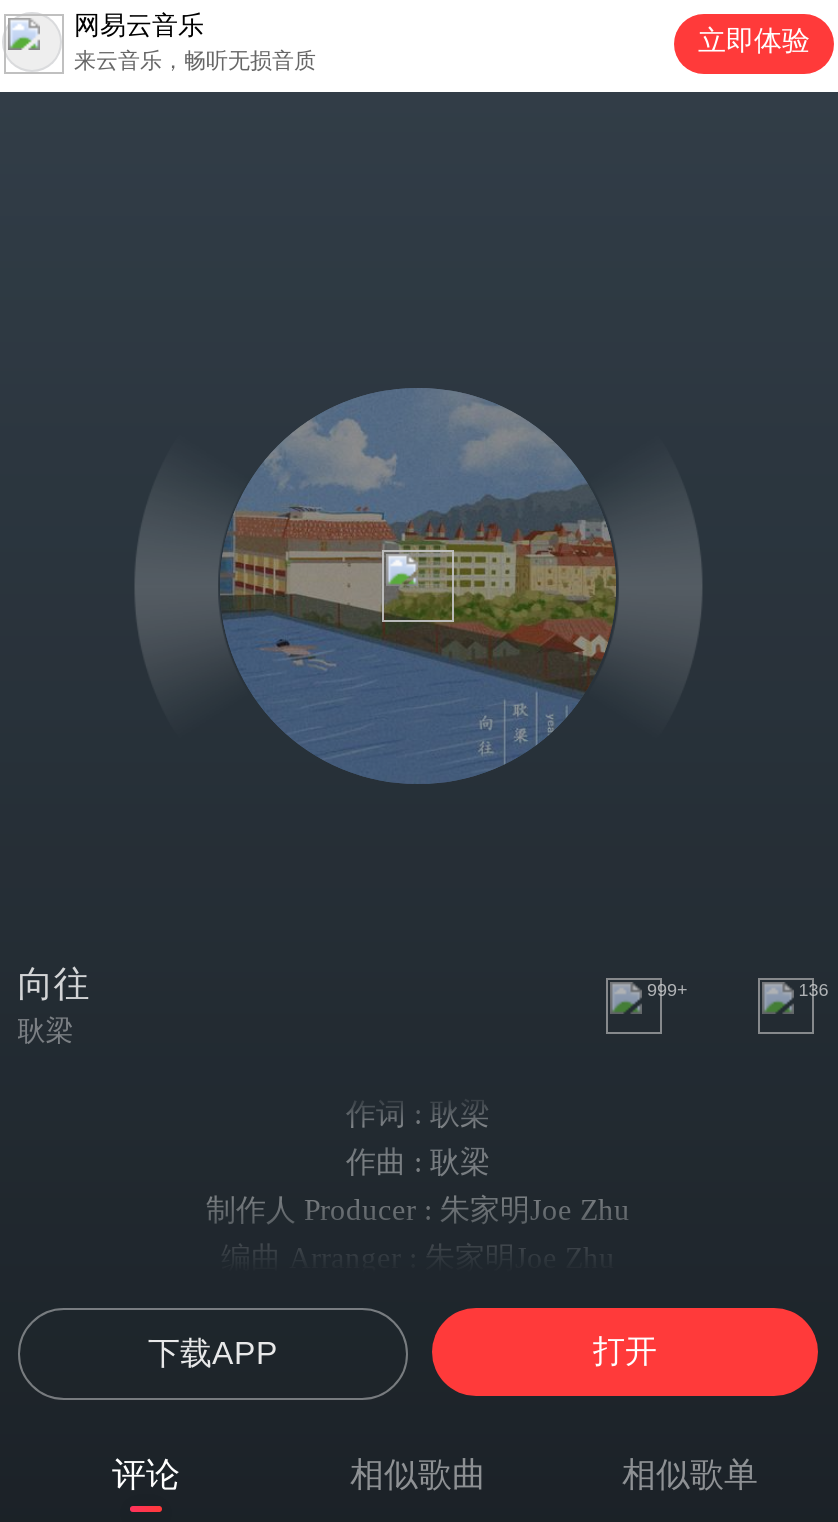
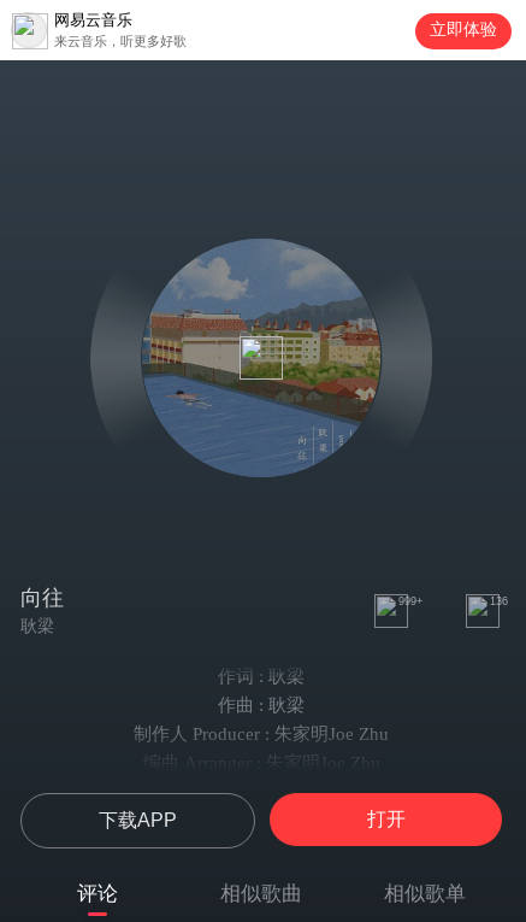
[74,48,316,72] 来云音乐，畅听无损音质 -> [54,34,187,48] 来云音乐，听更多好歌

